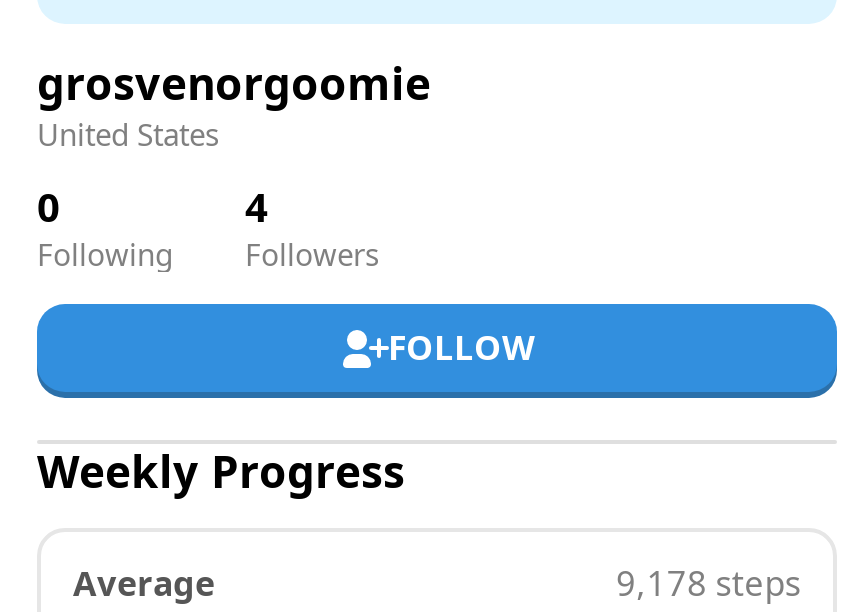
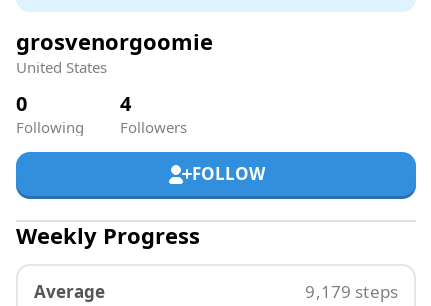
[616,560,801,606] 9,178 steps -> [305,280,398,303] 9,179 steps

